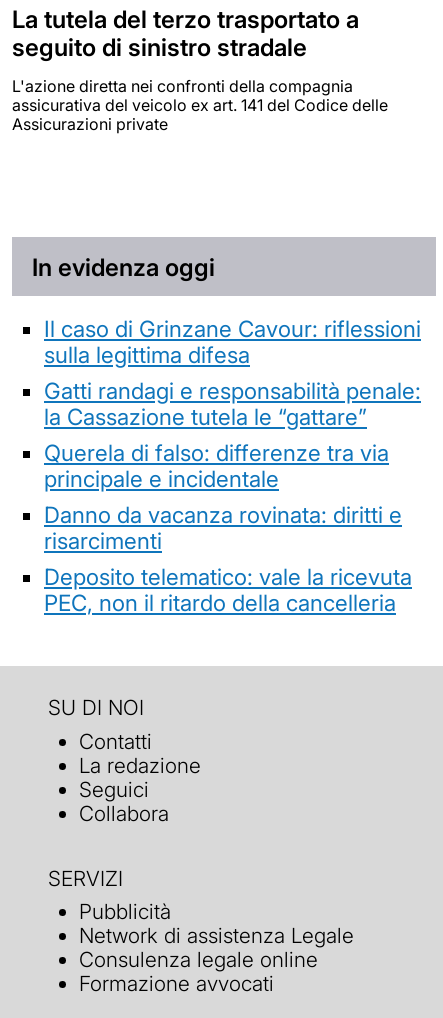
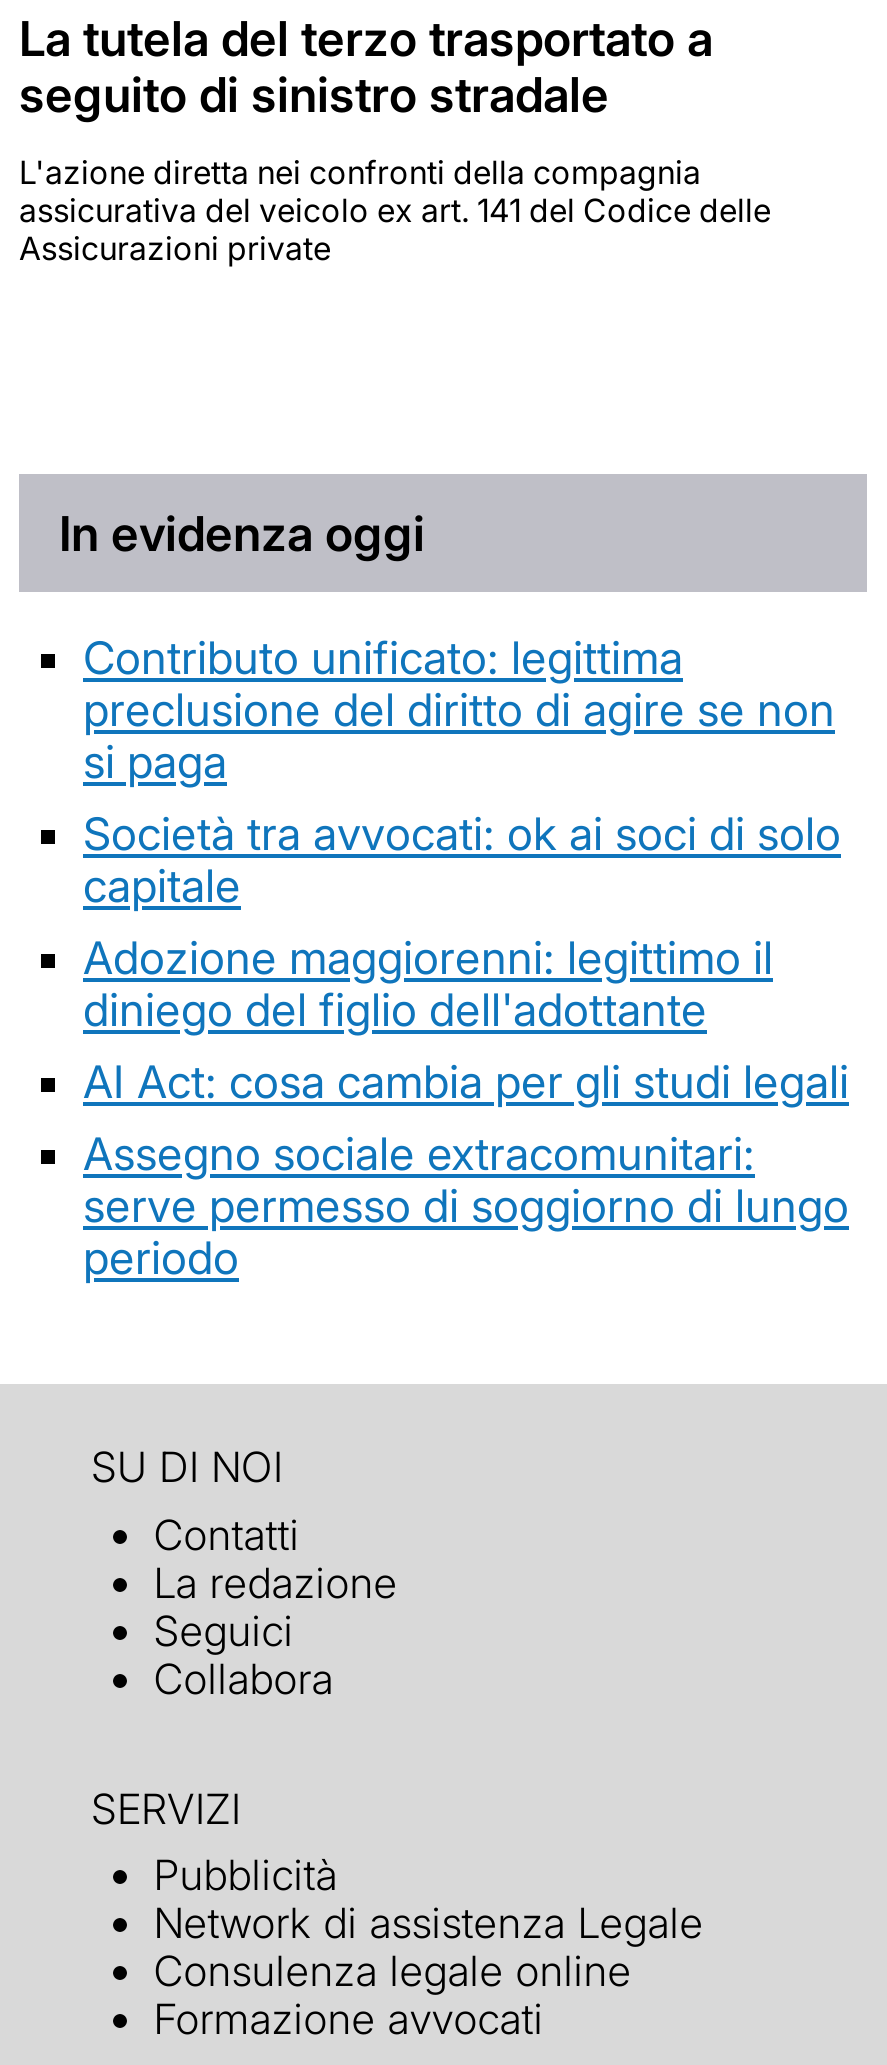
[44,315,421,616] Il caso di Grinzane Cavour: riflessioni | sulla legittima difesa | Gatti randagi e responsabilità penale: | la Cassazione tutela le “gattare” | Querela di falso: differenze tra via | principale e incidentale | Danno da vacanza rovinata: diritti e | risarcimenti | Deposito telematico: vale la ricevuta | PEC, non il ritardo della cancelleria -> [83,630,849,1284] Contributo unificato: legittima | preclusione del diritto di agire se non | si paga | Società tra avvocati: ok ai soci di solo | capitale | Adozione maggiorenni: legittimo il | diniego del figlio dell'adottante | AI Act: cosa cambia per gli studi legali | Assegno sociale extracomunitari: | serve permesso di soggiorno di lungo | periodo

